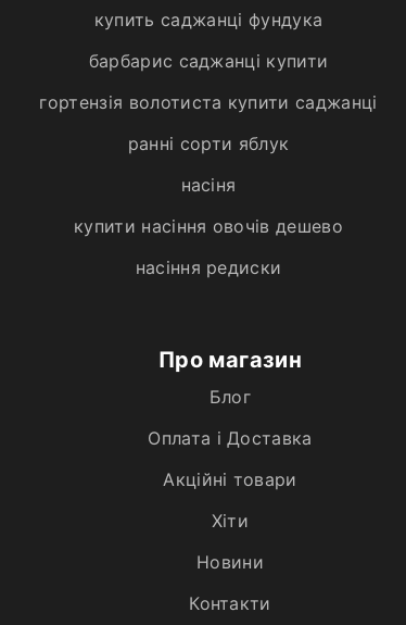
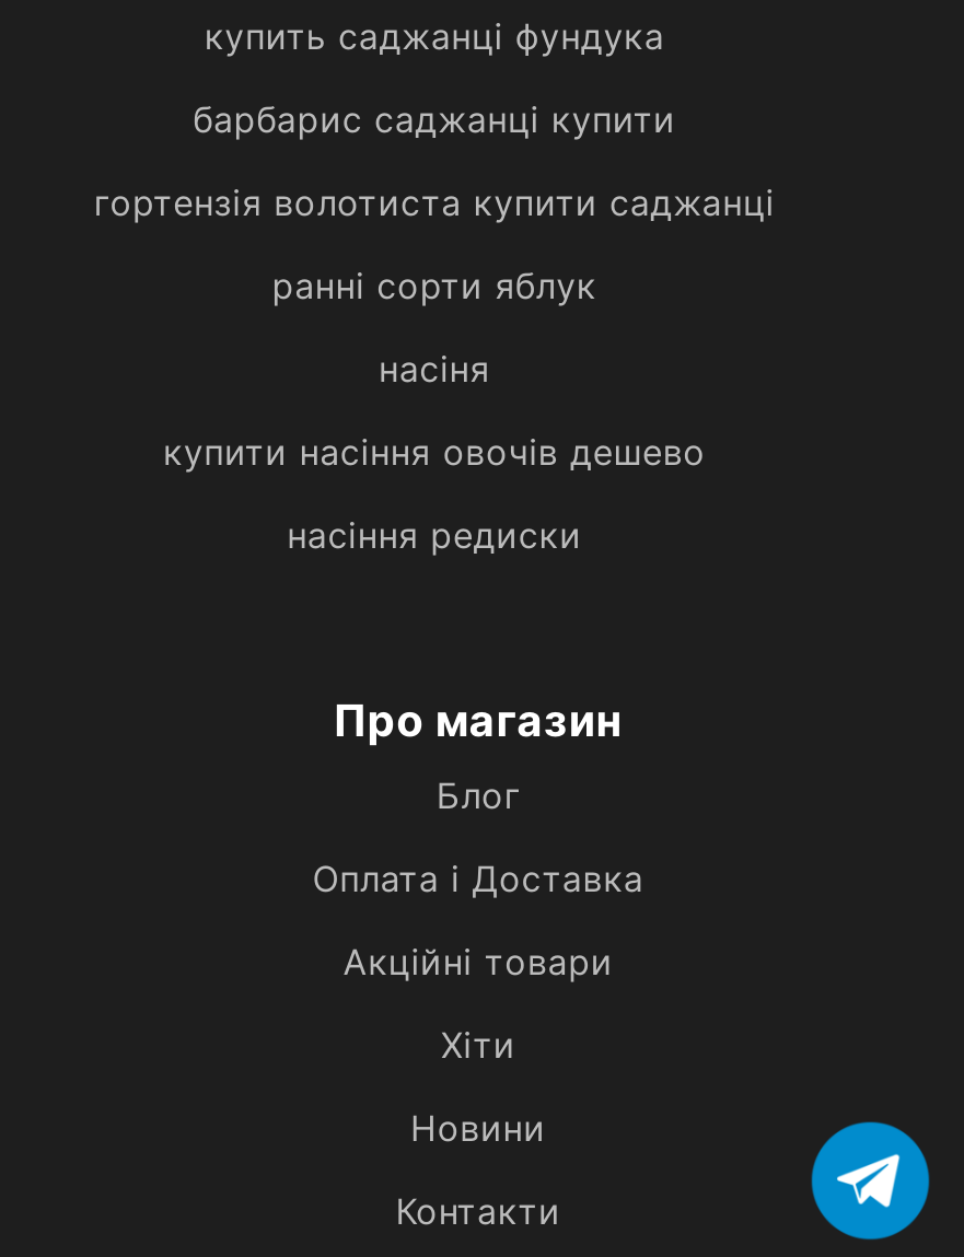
none -> [809,1119,931,1242] [image]

